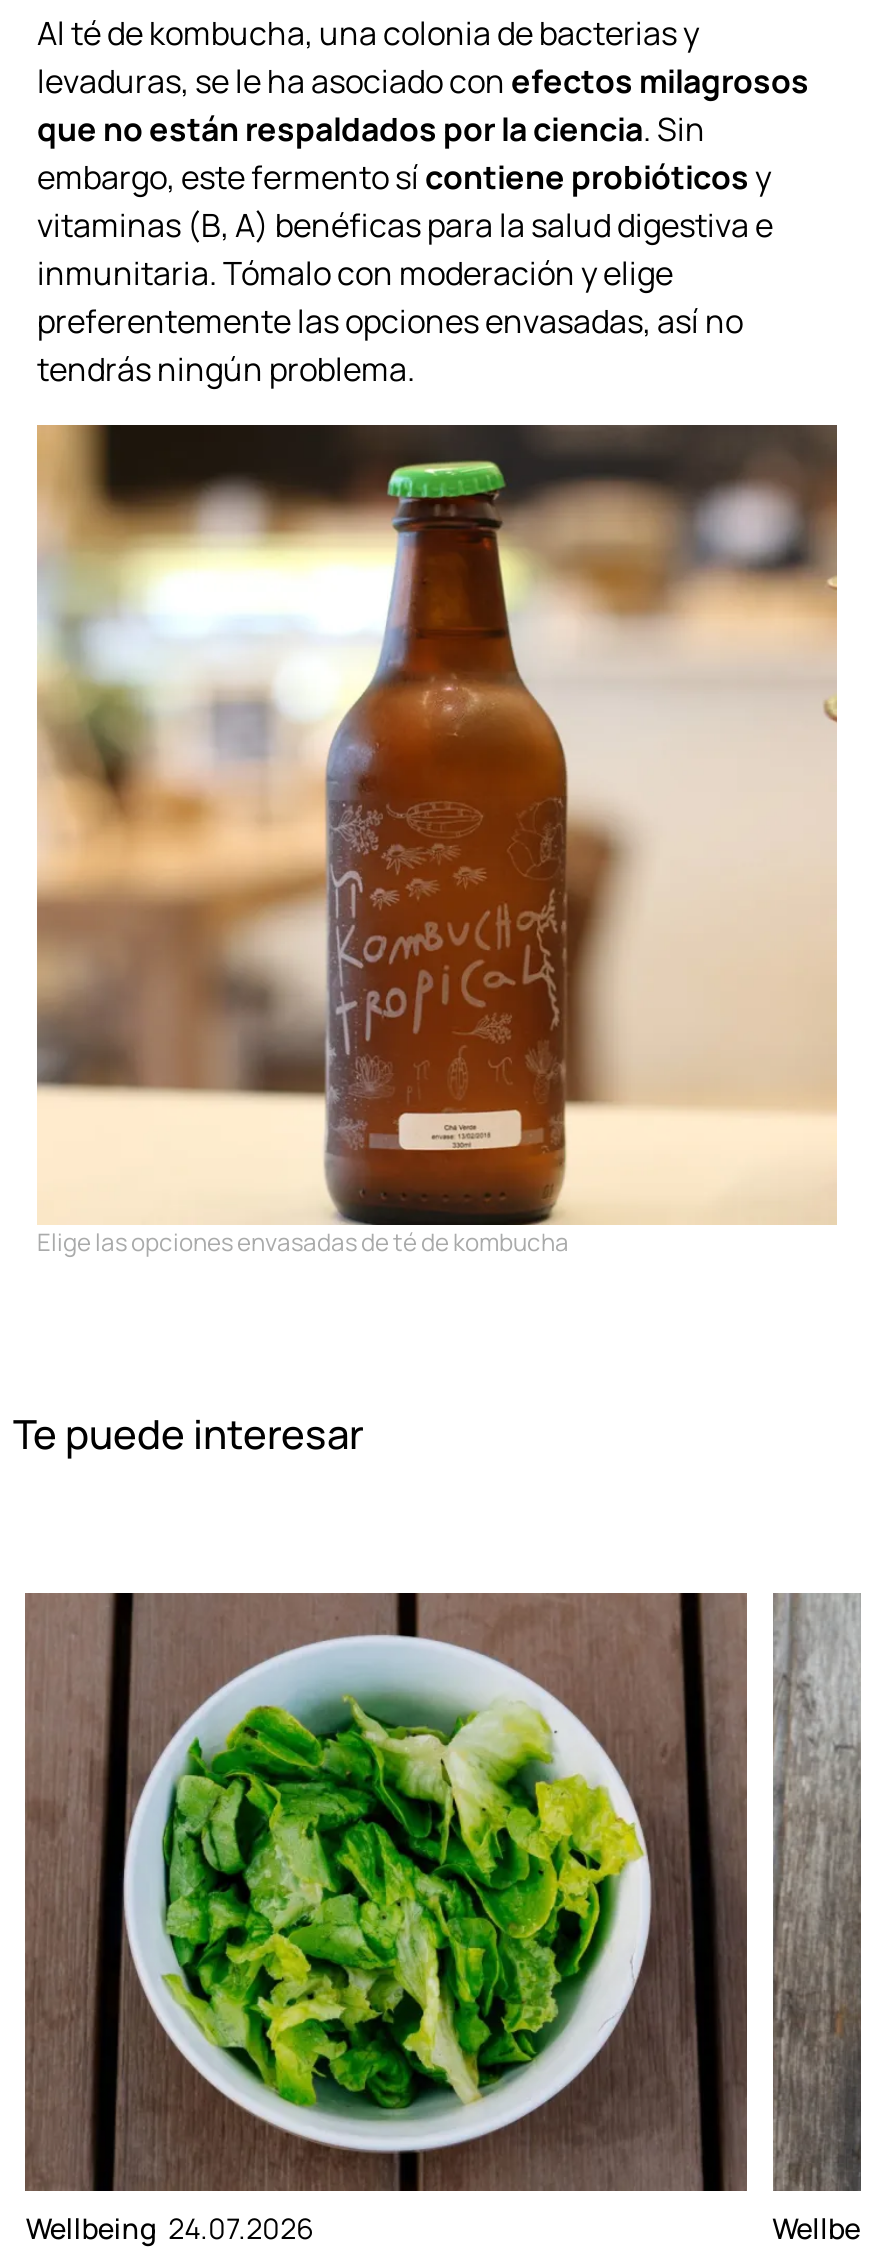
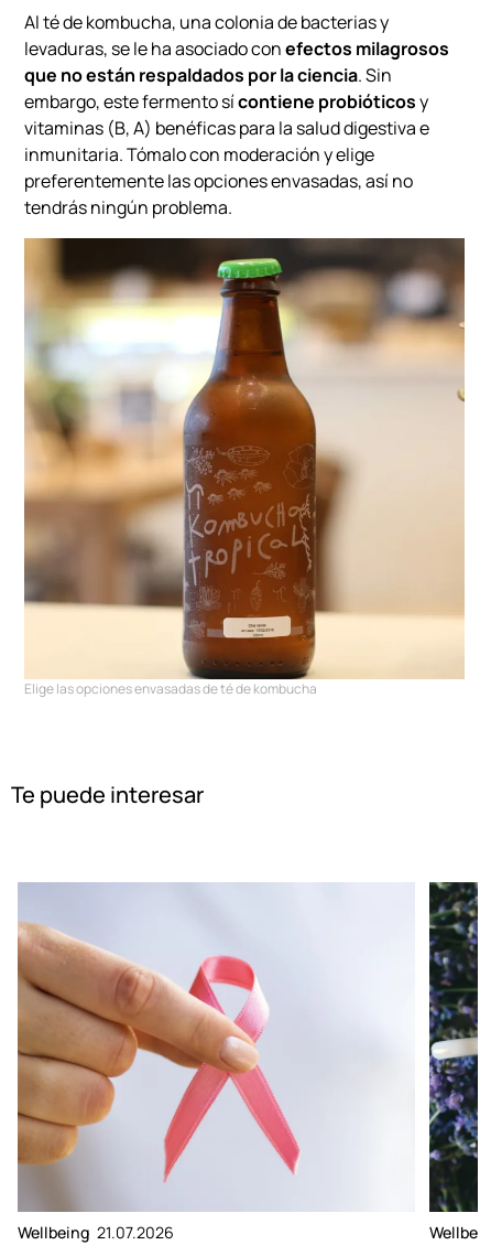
[25,1591,749,2248] [image] | Wellbeing 24.07.2026 -> [18,882,415,1243] [image] | Wellbeing 21.07.2026
[773,1595,861,2191] [image] -> [428,882,478,1212] [image]

